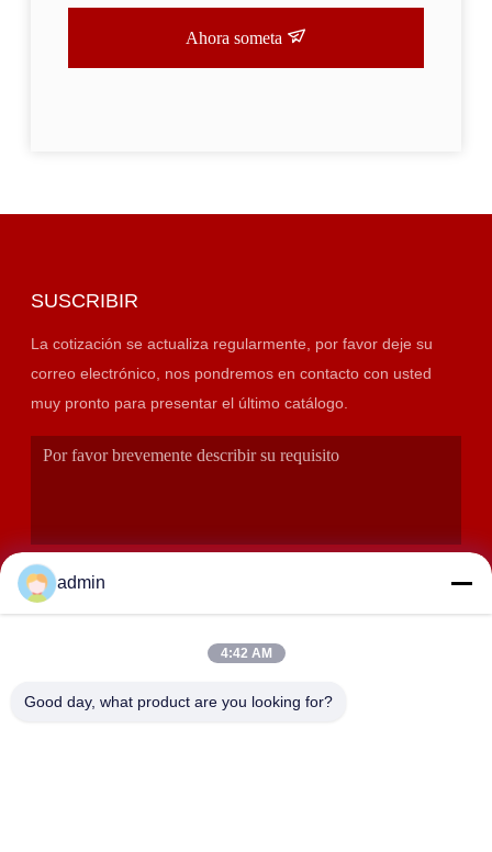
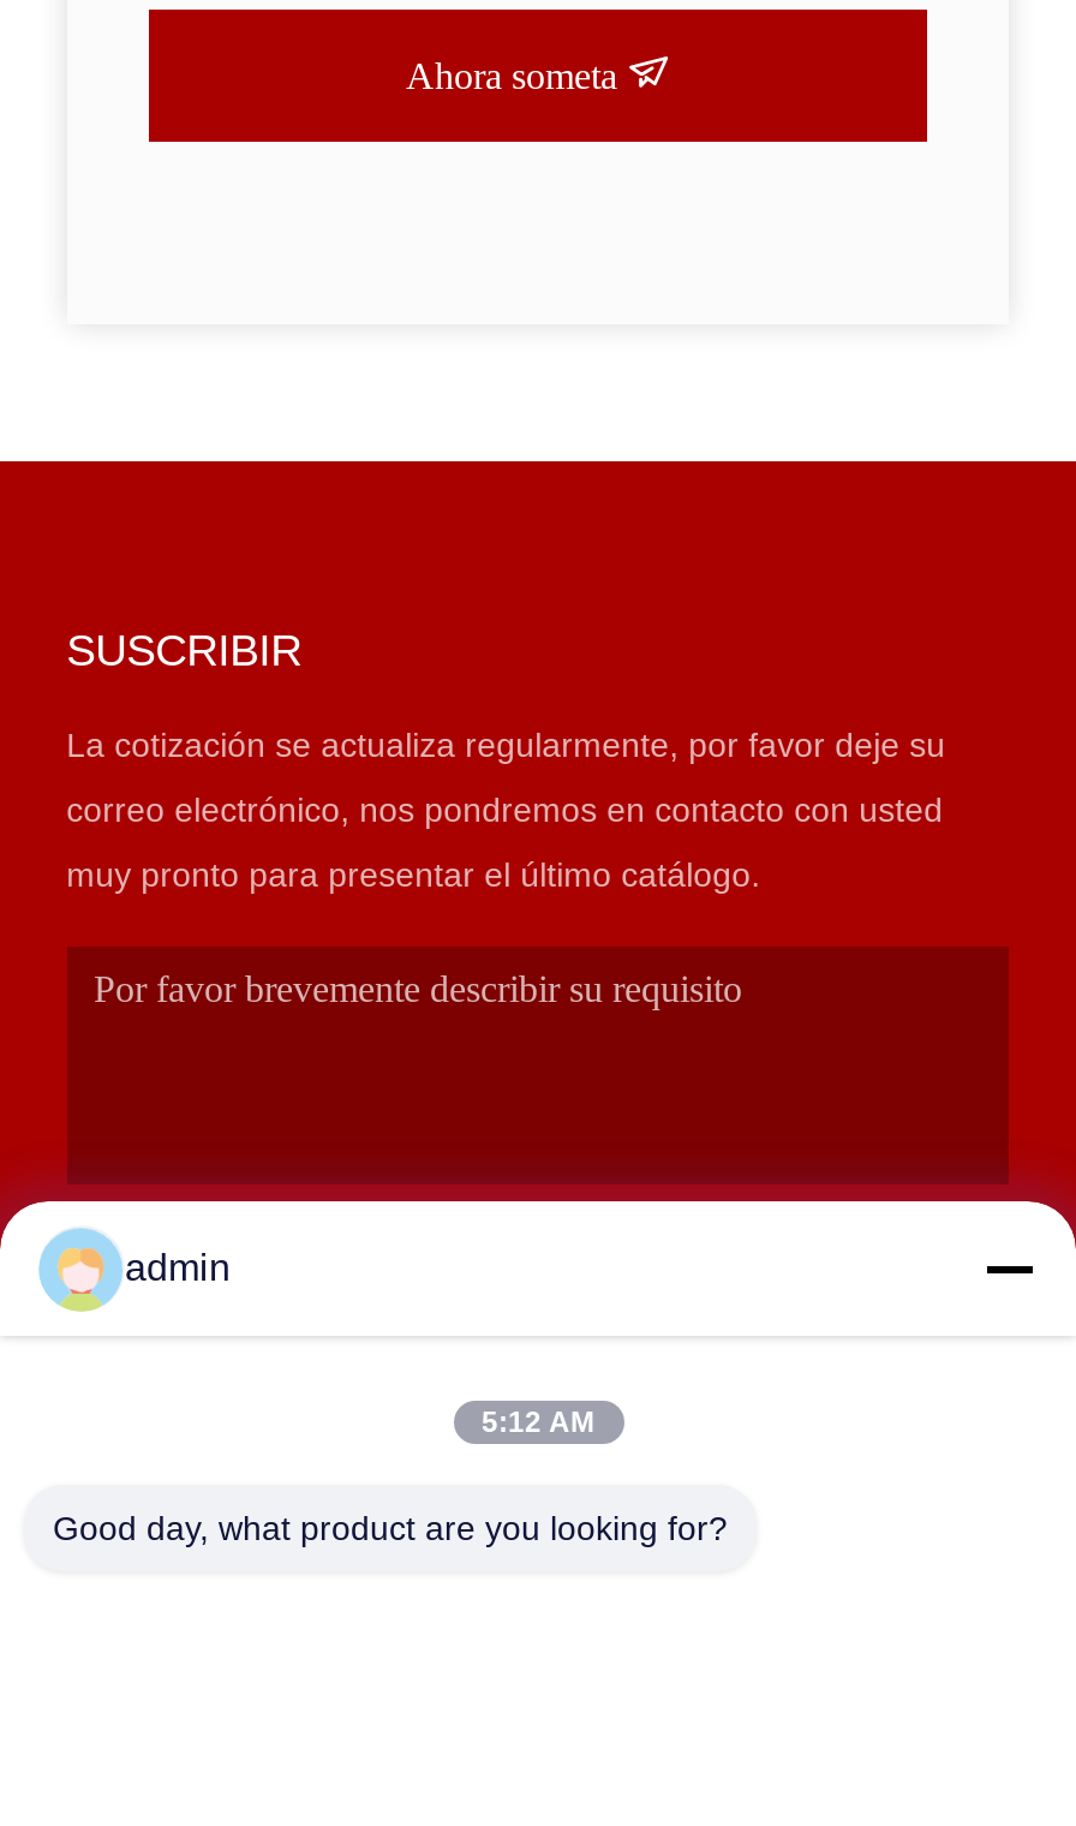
[220,646,272,661] 4:42 AM -> [482,1406,594,1439] 5:12 AM

